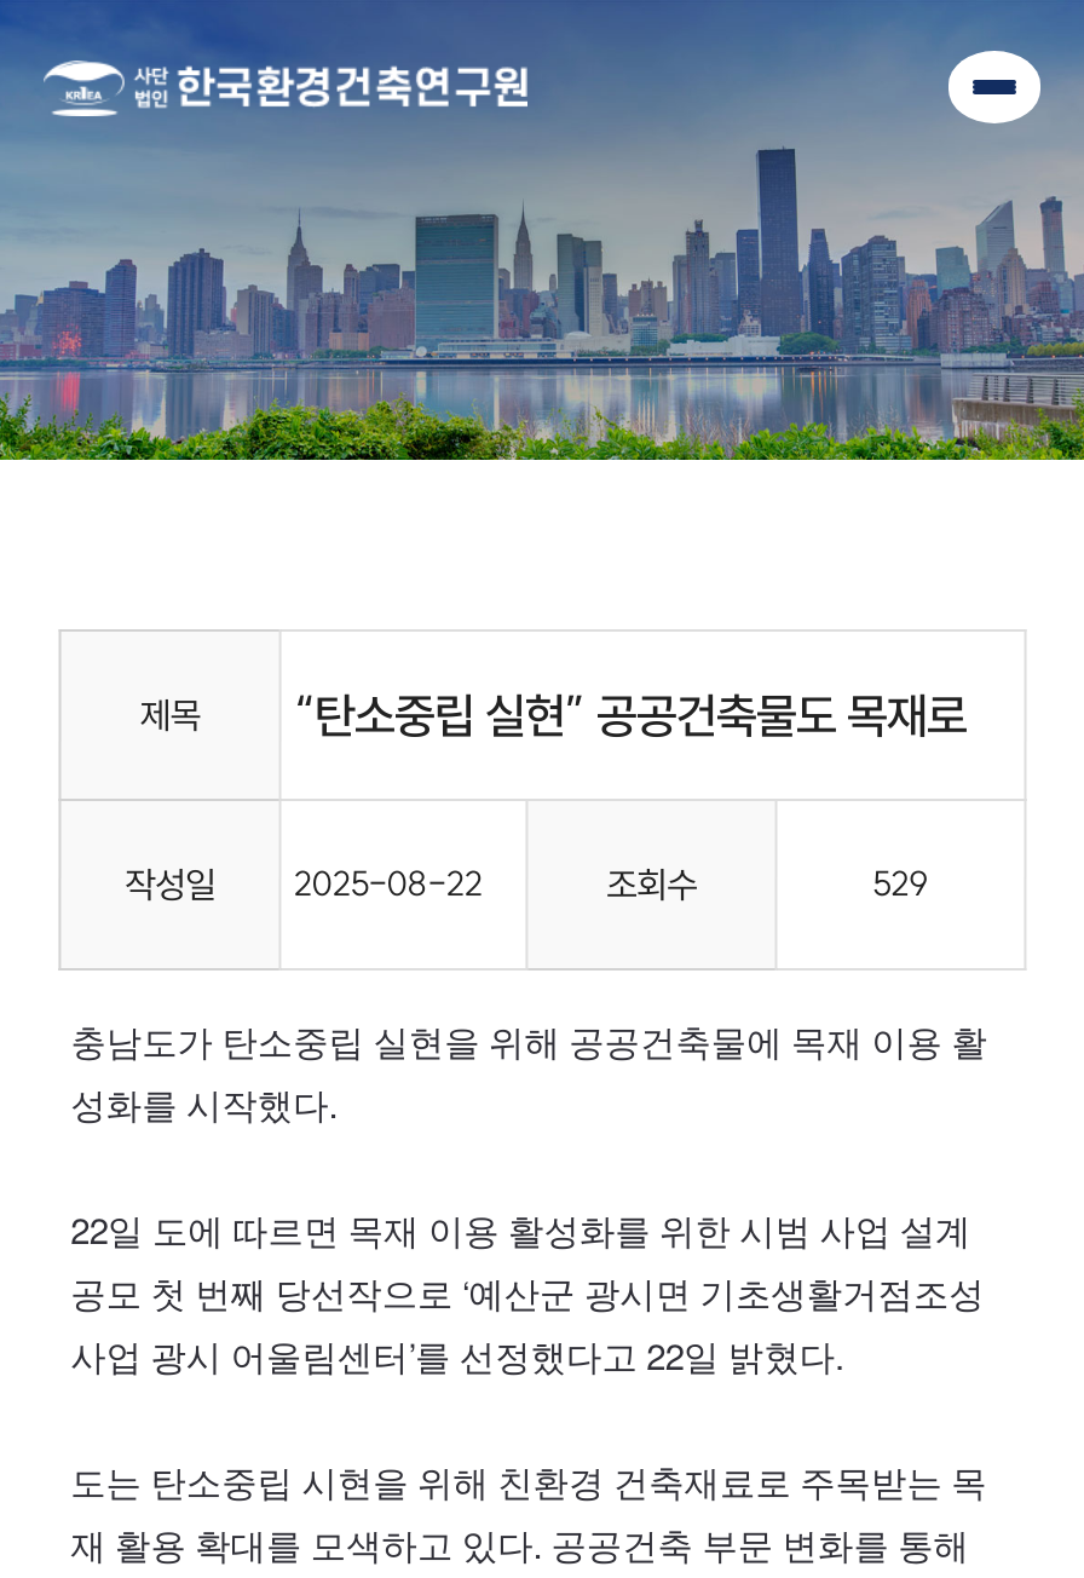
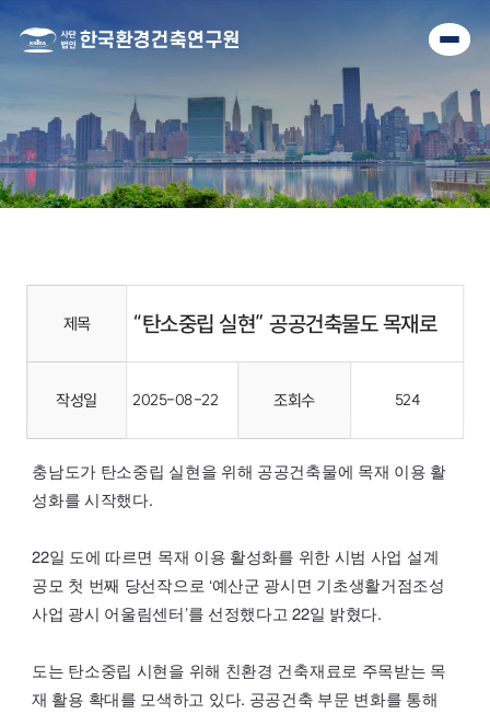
[872,862,929,905] 529 -> [395,390,419,410] 524

